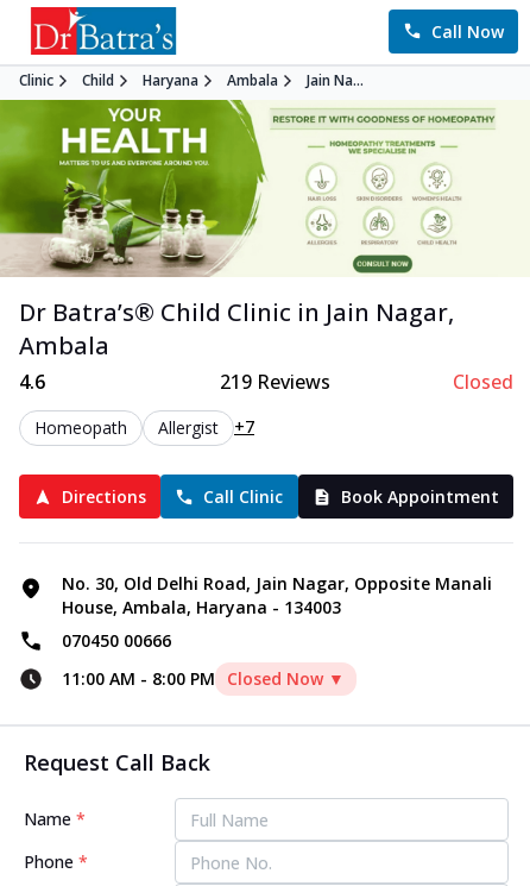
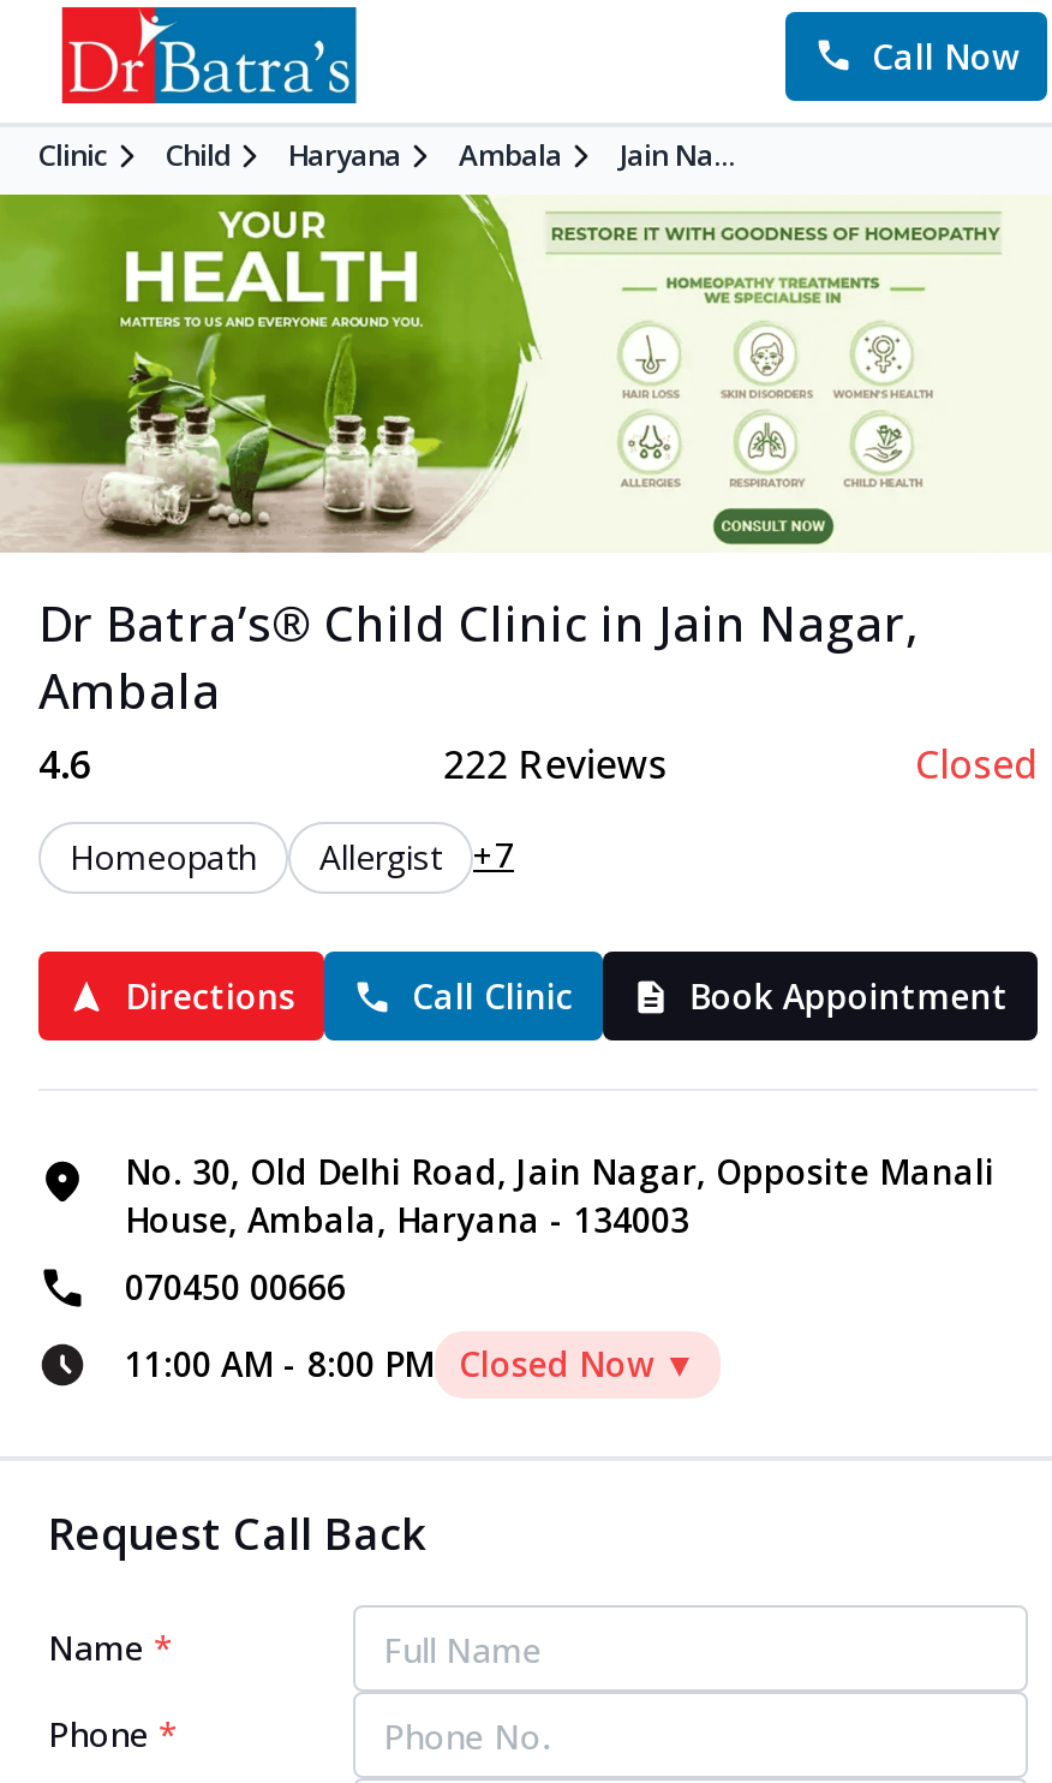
[220,369,330,395] 219 Reviews -> [444,738,667,791] 222 Reviews

